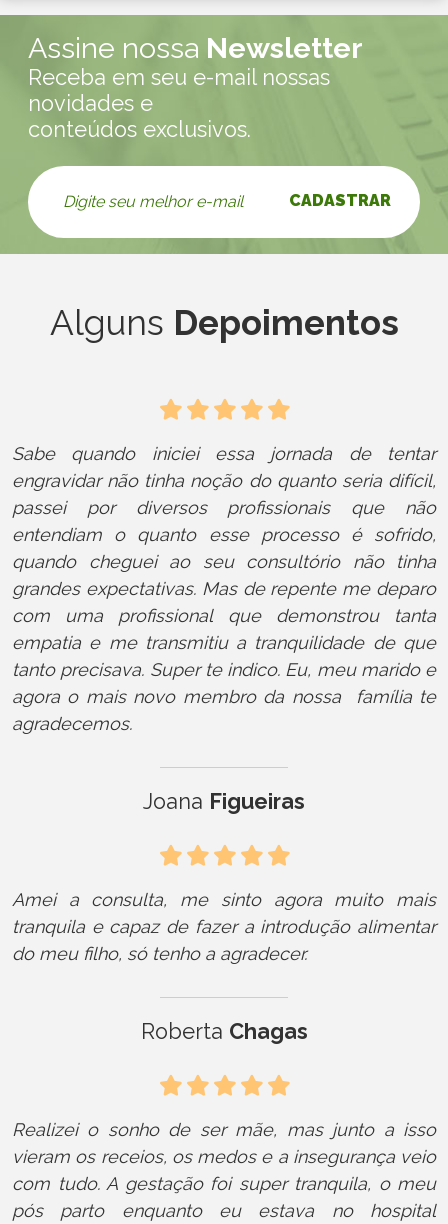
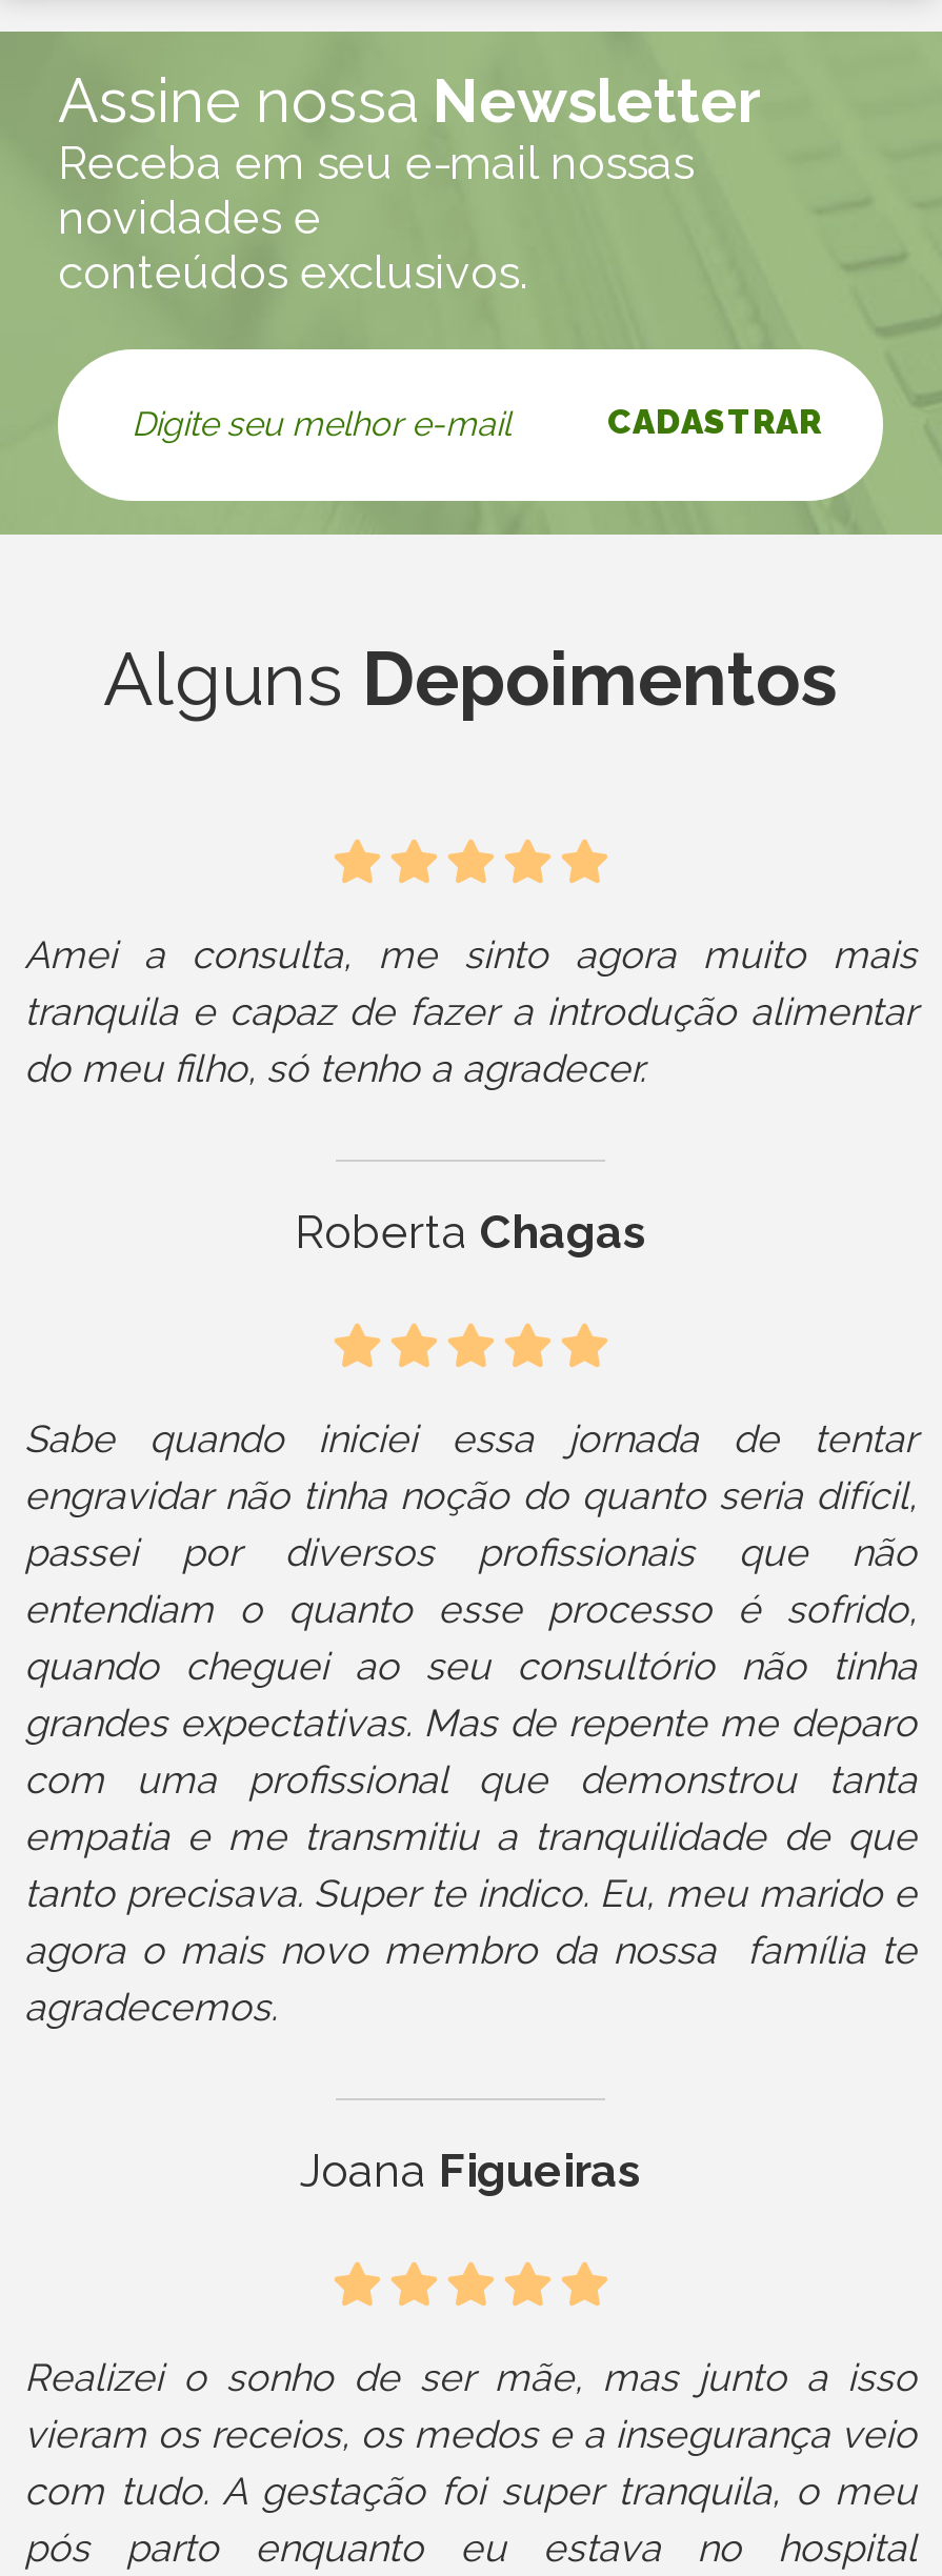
moved [12,443,436,814] -> [24,1417,917,2197]: Sabe quando iniciei essa jornada de tentar | engravidar não tinha noção do quanto seria difícil, | passei por diversos profissionais que não | ... | agradecemos. | Joana Figueiras
moved [12,889,436,1044] -> [24,933,917,1259]: Amei a consulta, me sinto agora muito mais | tranquila e capaz de fazer a introdução alimentar | do meu filho, só tenho a agradecer. | Roberta Chagas

